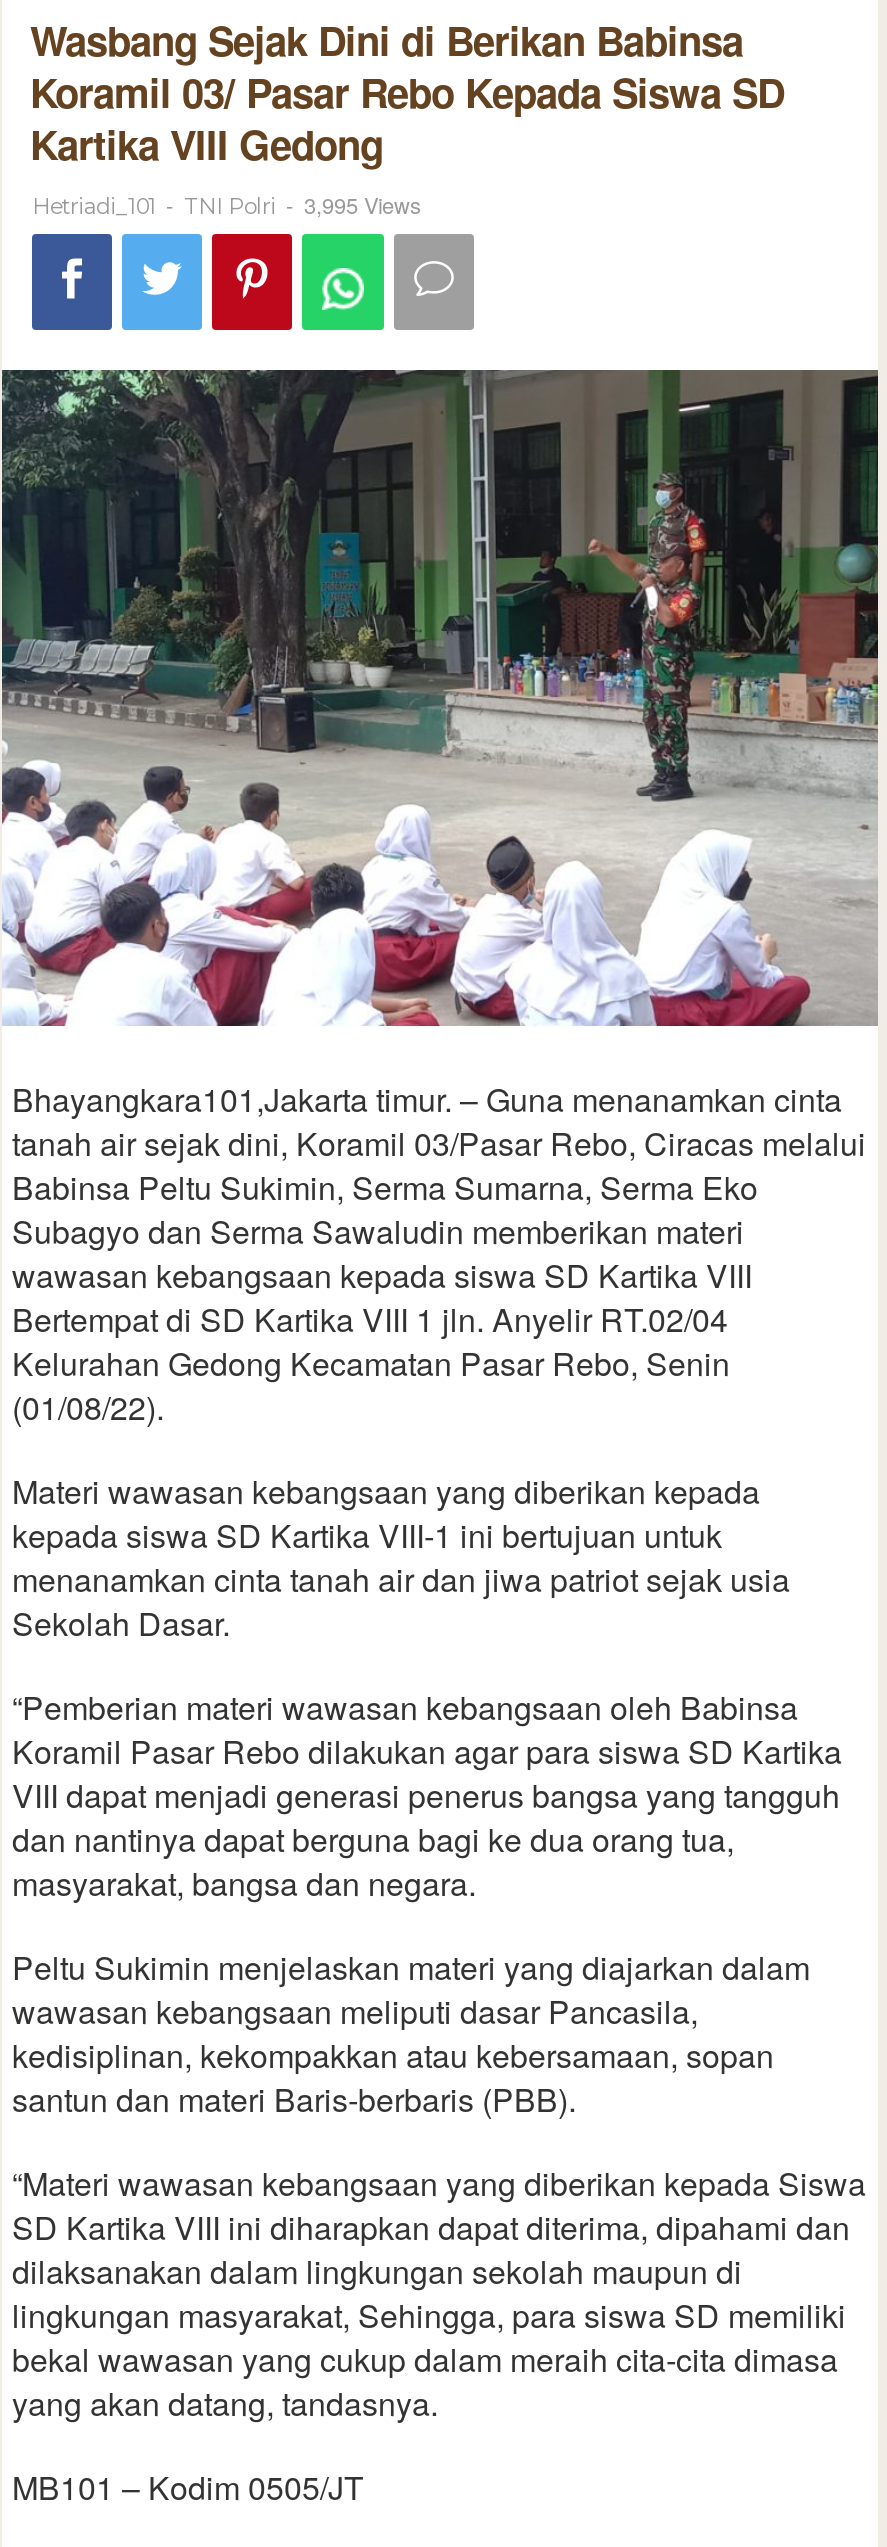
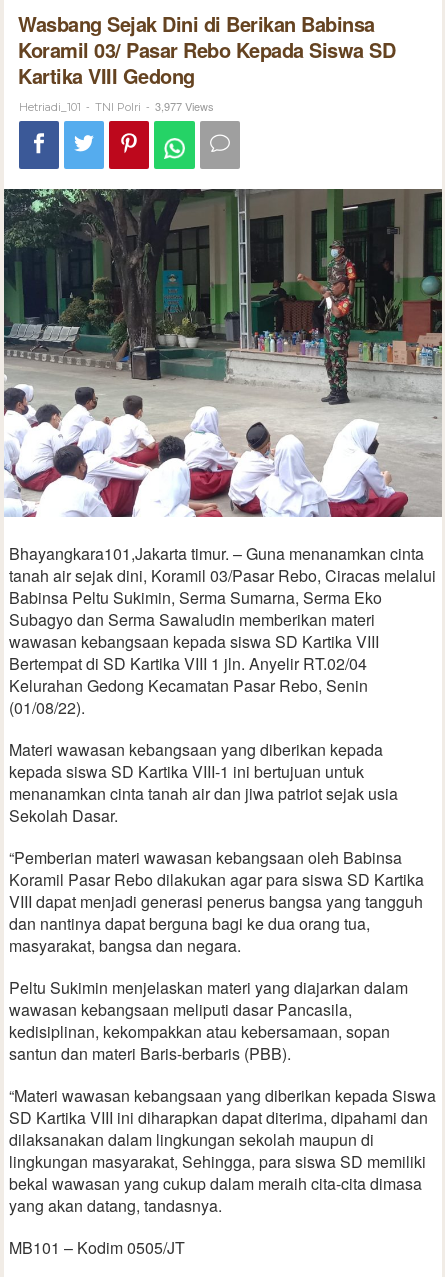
[32,187,422,219] Hetriadi_101 - TNI Polri - 3,995 Views -> [19,98,214,114] Hetriadi_101 - TNI Polri - 3,977 Views

